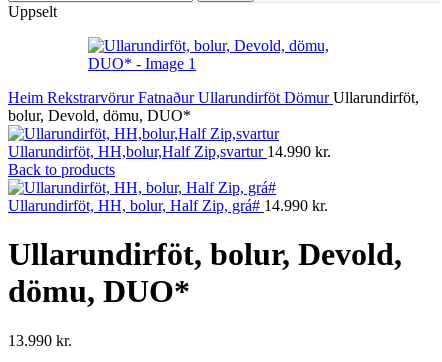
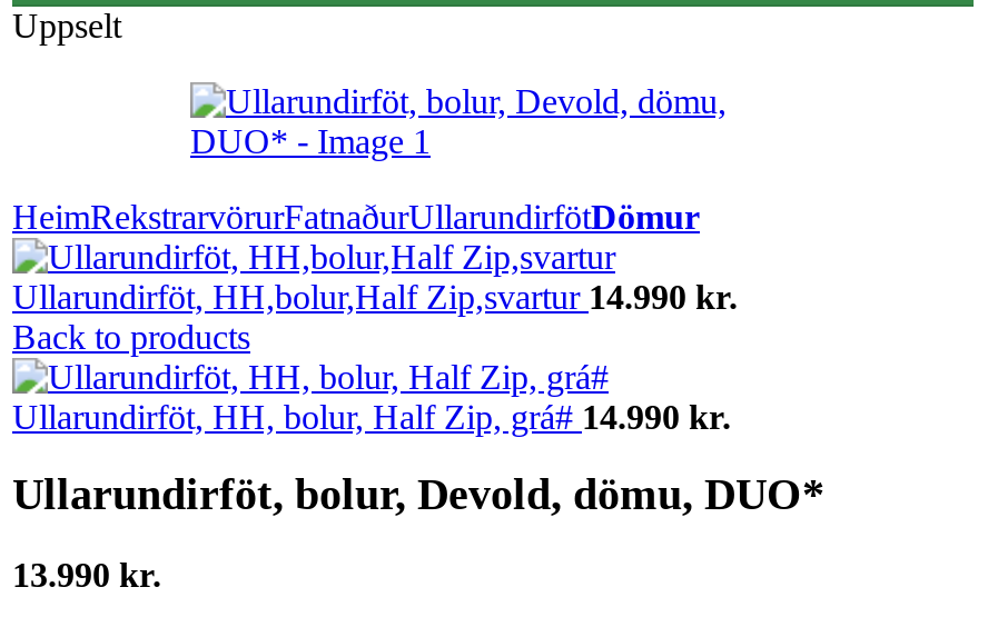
[8,89,419,124] Heim Rekstrarvörur Fatnaður Ullarundirföt Dömur Ullarundirföt, | bolur, Devold, dömu, DUO* -> [12,198,700,236] HeimRekstrarvörurFatnaðurUllarundirfötDömur

